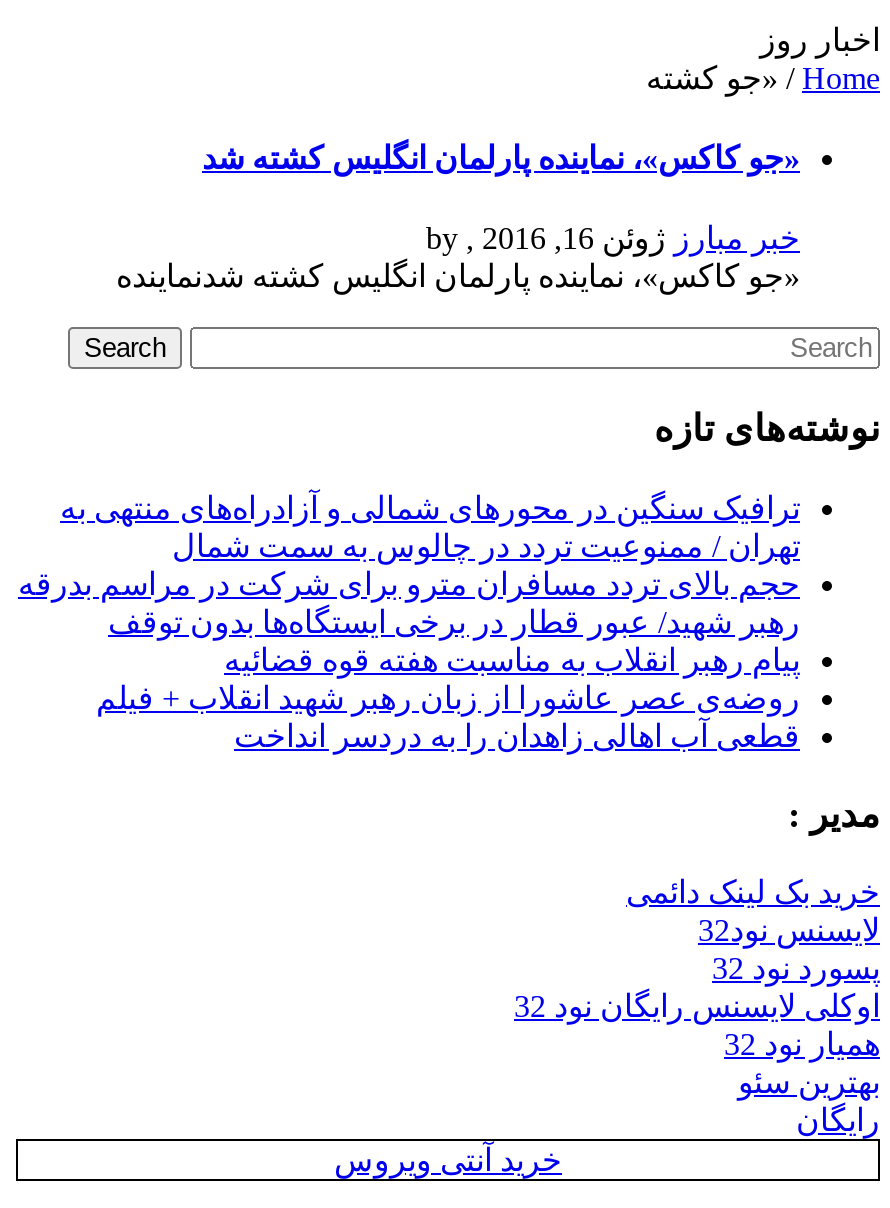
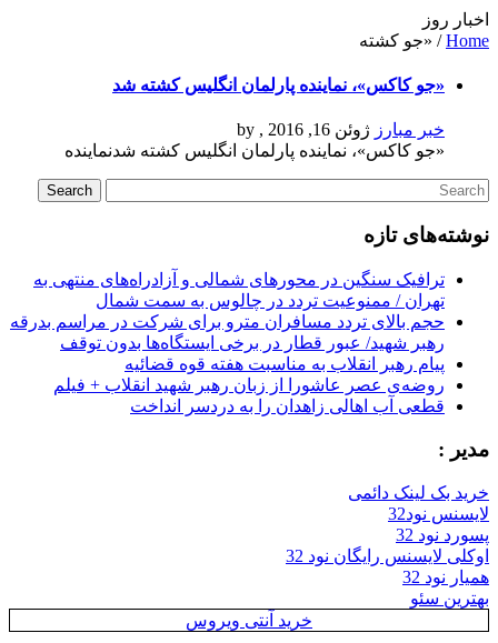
[796,1103,880,1137] رایگان -> none

